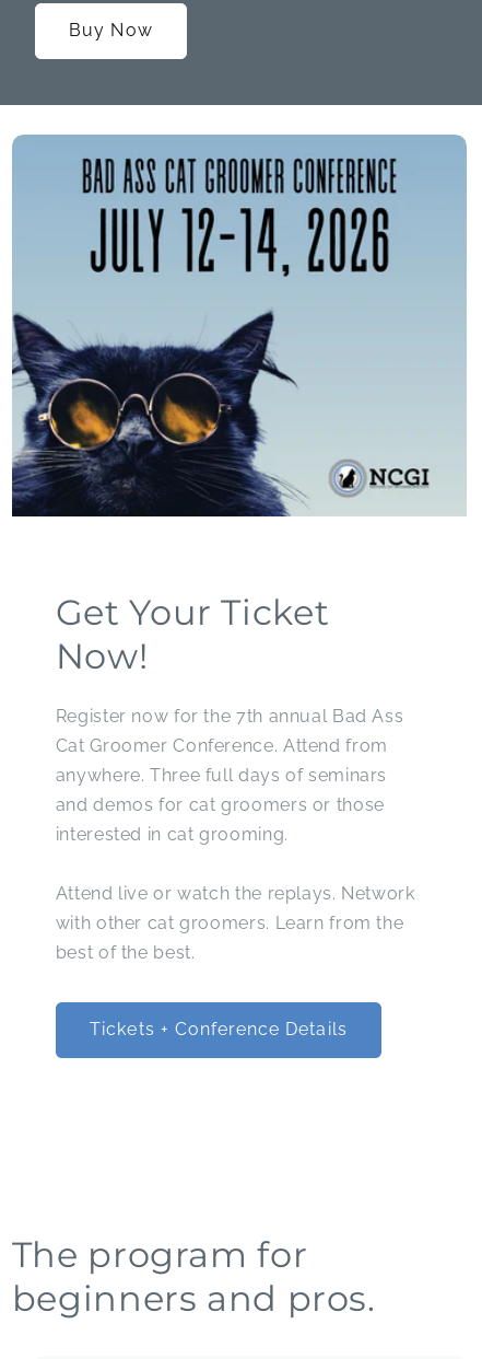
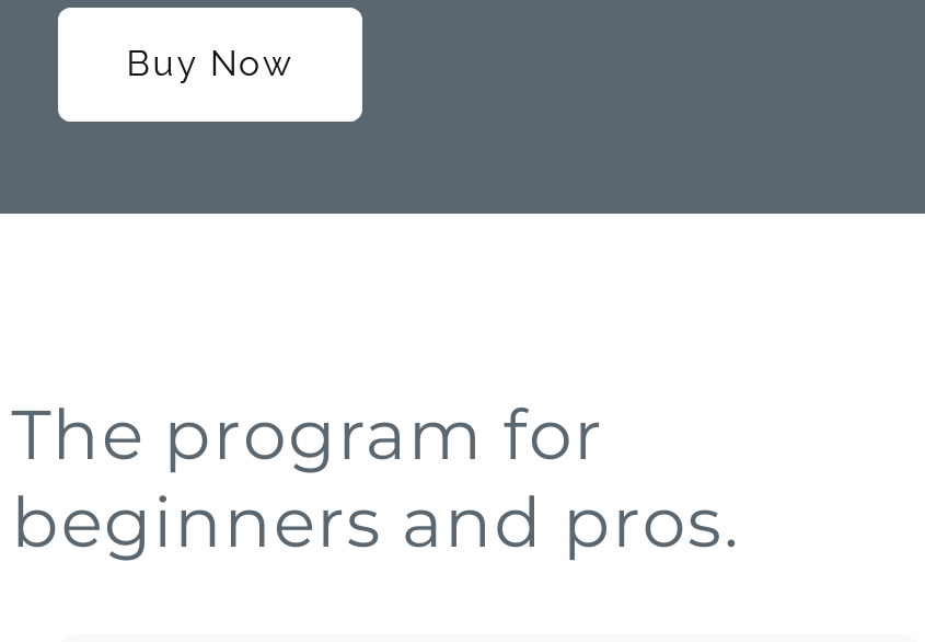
[11,133,468,518] [image] -> none
[56,592,415,963] Get Your Ticket | Now! | Register now for the 7th annual Bad Ass | Cat Groomer Conference. Attend from | anywhere. Three full days of seminars | and demos for cat groomers or those | interested in cat grooming. | Attend live or watch the replays. Network | with other cat groomers. Learn from the | best of the best. -> none
[90,1019,347,1040] Tickets + Conference Details -> none

